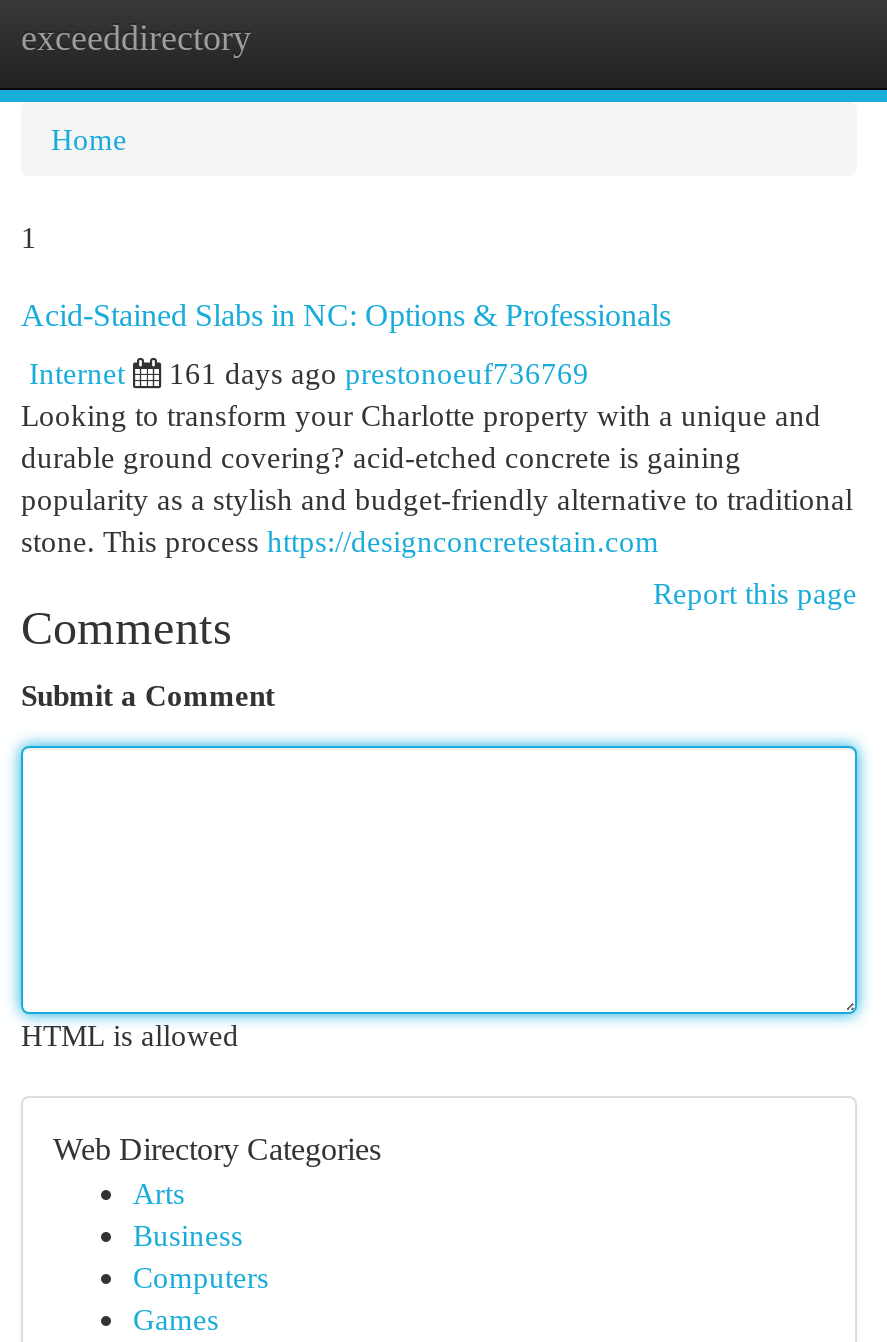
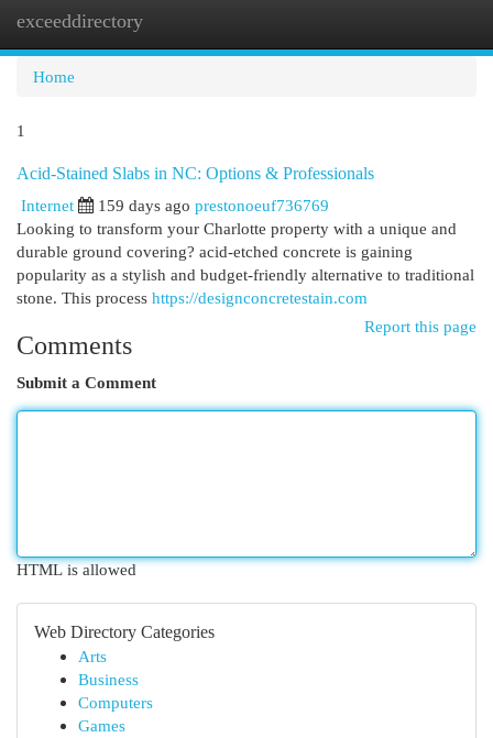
[169,356,589,390] 161 days ago prestonoeuf736769 -> [98,196,329,214] 159 days ago prestonoeuf736769

